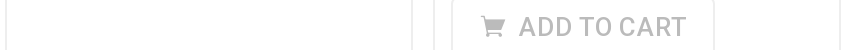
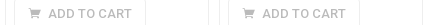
none -> [48,6,132,21] ADD TO CART

